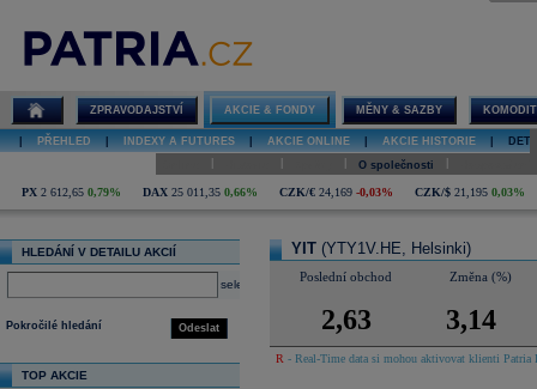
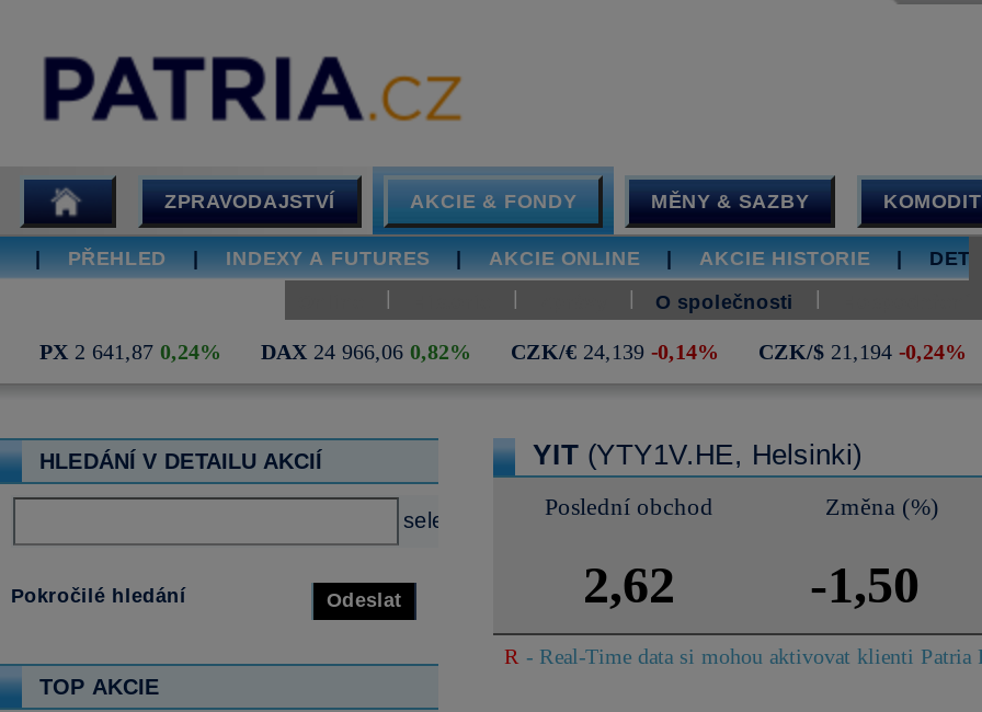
[22,186,121,199] PX 2 612,65 0,79% -> [39,340,221,364] PX 2 641,87 0,24%
[143,186,258,199] DAX 25 011,35 0,66% -> [261,340,471,364] DAX 24 966,06 0,82%
[279,186,393,199] CZK/€ 24,169 -0,03% -> [511,340,719,364] CZK/€ 24,139 -0,14%
[415,186,525,199] CZK/$ 21,195 0,03% -> [758,340,967,364] CZK/$ 21,194 -0,24%
[321,304,371,335] 2,63 -> [583,556,675,613] 2,62
[445,304,496,335] 3,14 -> [810,556,920,613] -1,50

